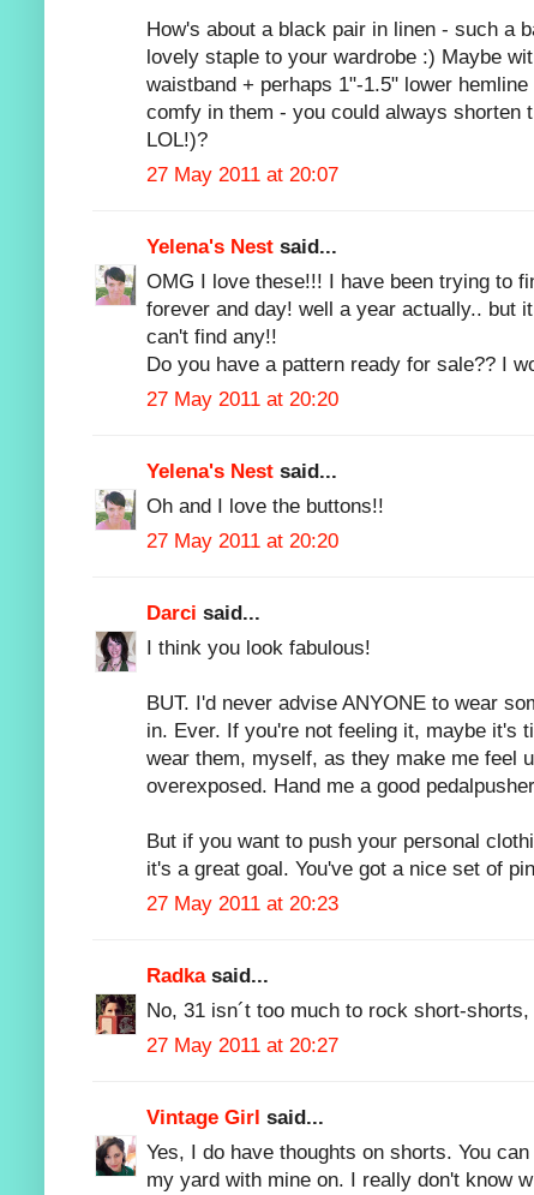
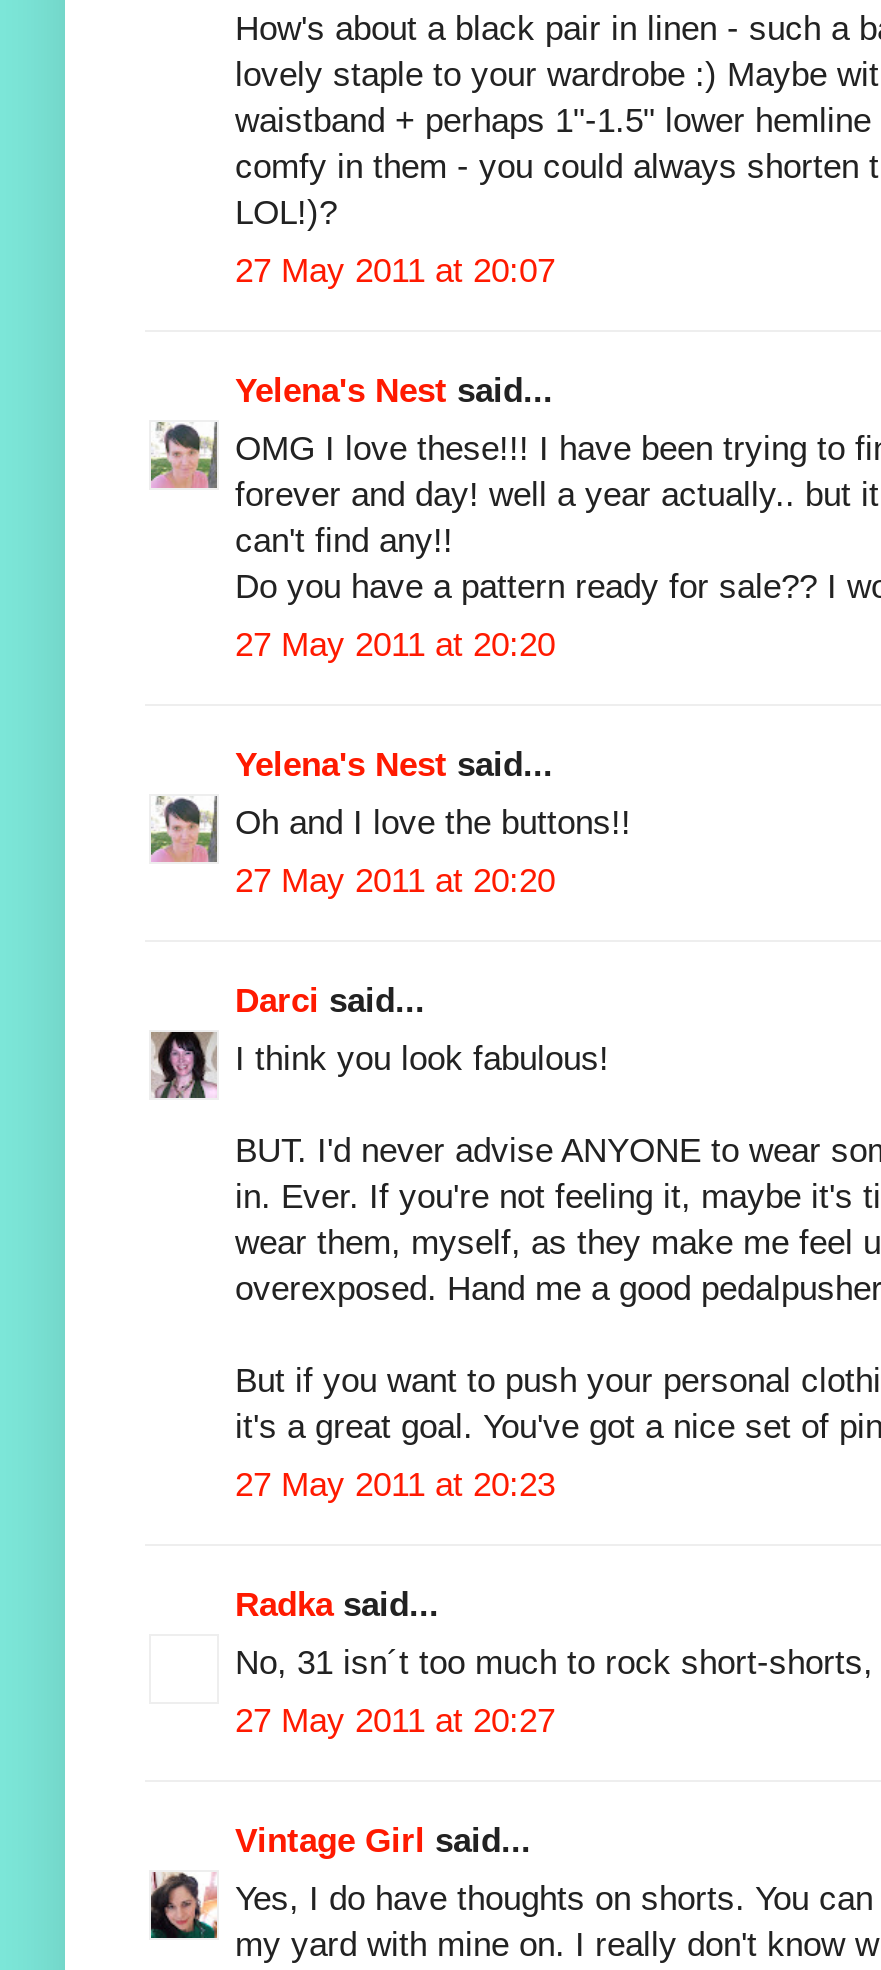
[95,993,137,1035] [image] -> none

